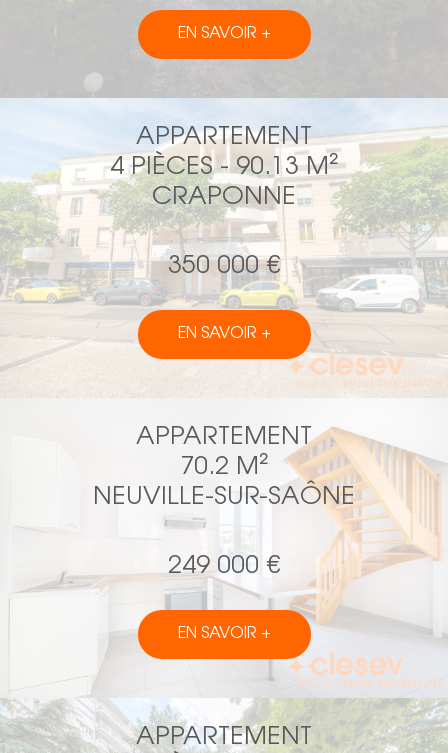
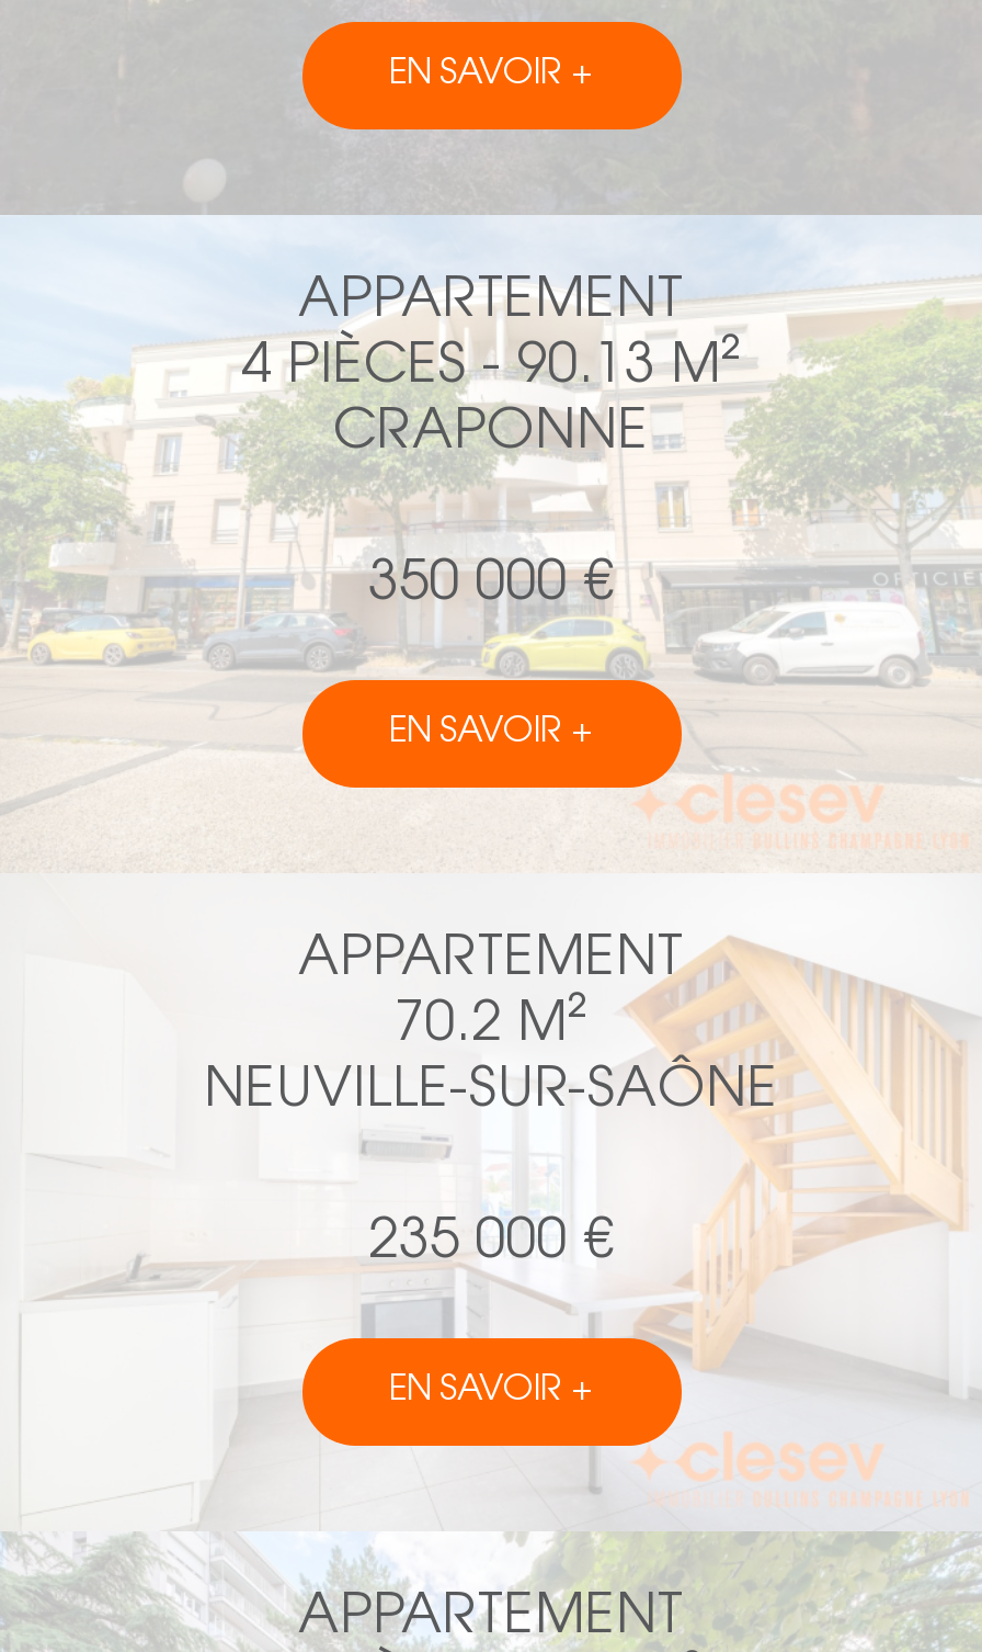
[168,554,280,580] 249 000 € -> [368,1215,614,1272] 235 000 €

